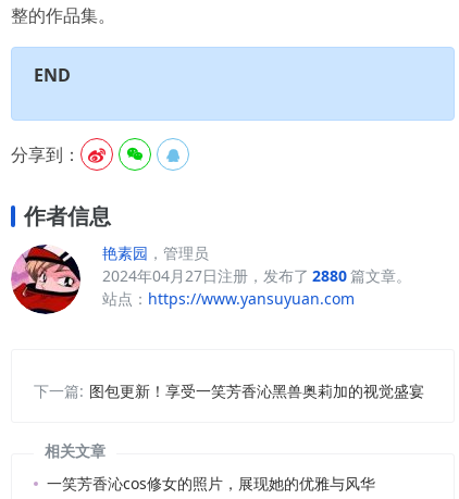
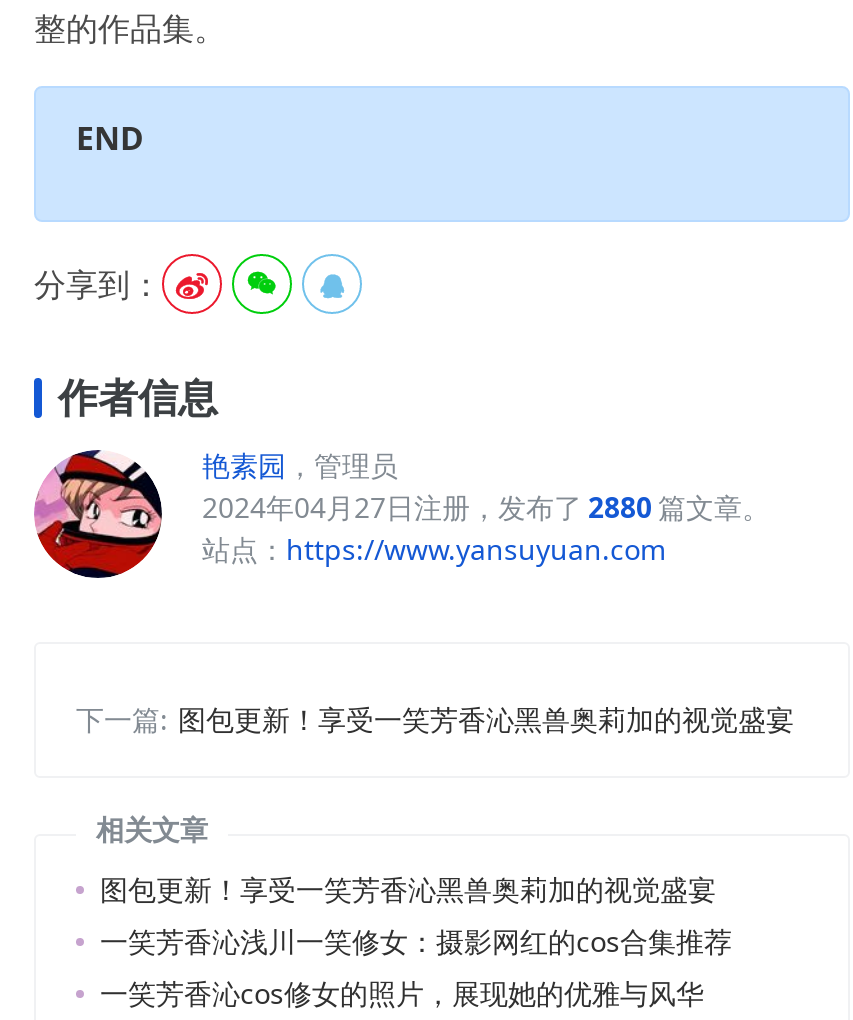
none -> [100,869,732,959] 图包更新！享受一笑芳香沁黑兽奥莉加的视觉盛宴 | 一笑芳香沁浅川一笑修女：摄影网红的cos合集推荐

